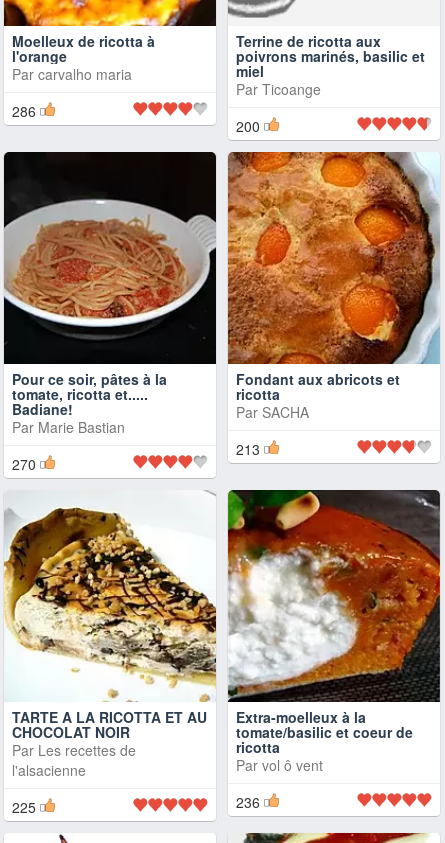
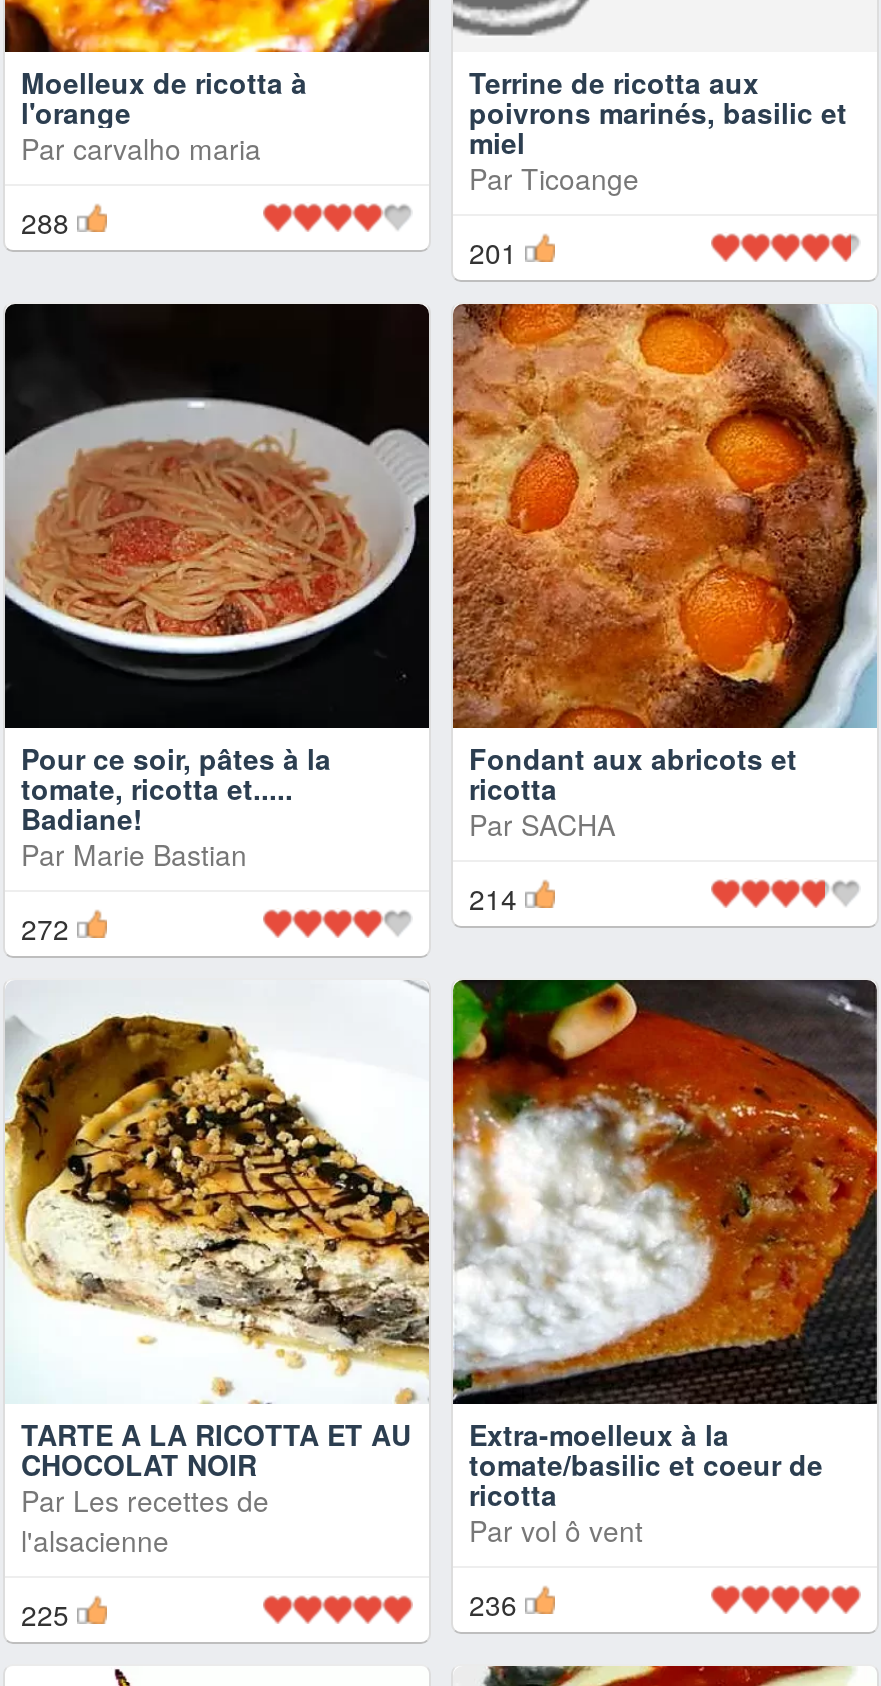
[12,101,36,121] 286 -> [21,202,69,242] 288
[236,116,260,136] 200 -> [469,232,517,272] 201
[236,439,260,459] 213 -> [469,878,517,918] 214
[12,454,36,474] 270 -> [21,908,69,948] 272

